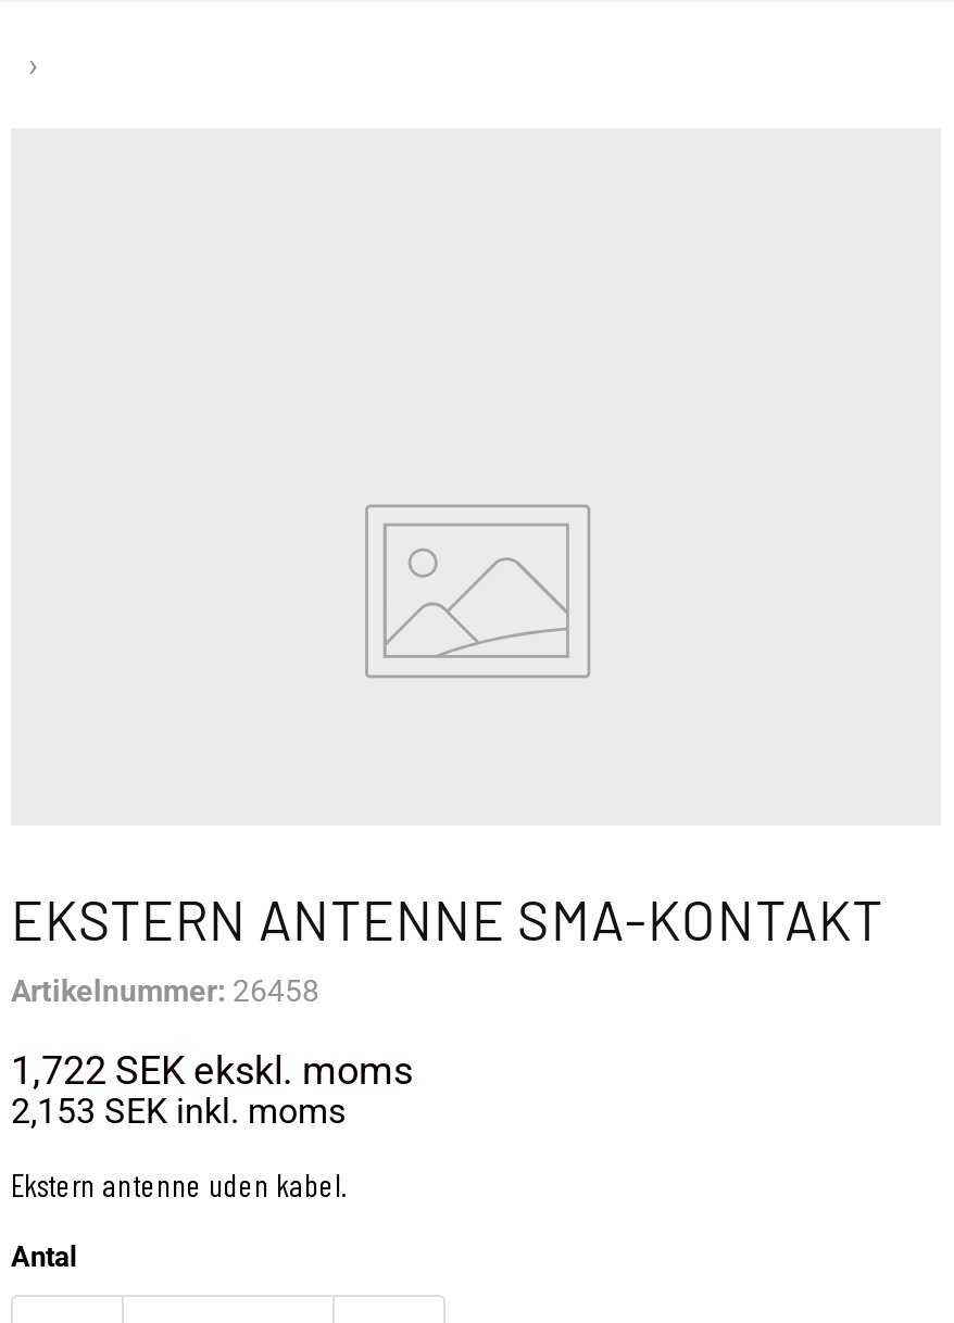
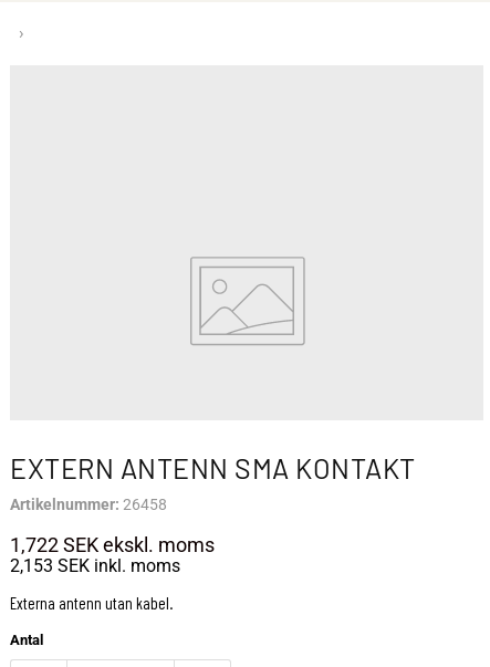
[11,887,883,952] EKSTERN ANTENNE SMA-KONTAKT -> [10,452,415,485] EXTERN ANTENN SMA KONTAKT
[11,1165,348,1204] Ekstern antenne uden kabel. -> [10,593,173,613] Externa antenn utan kabel.

